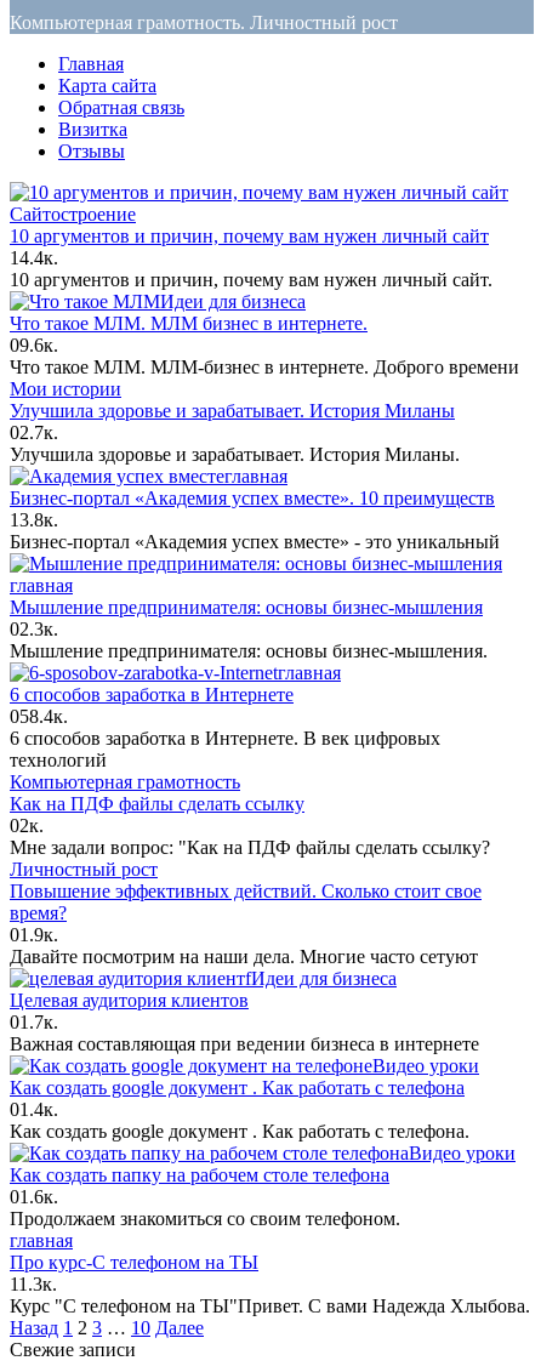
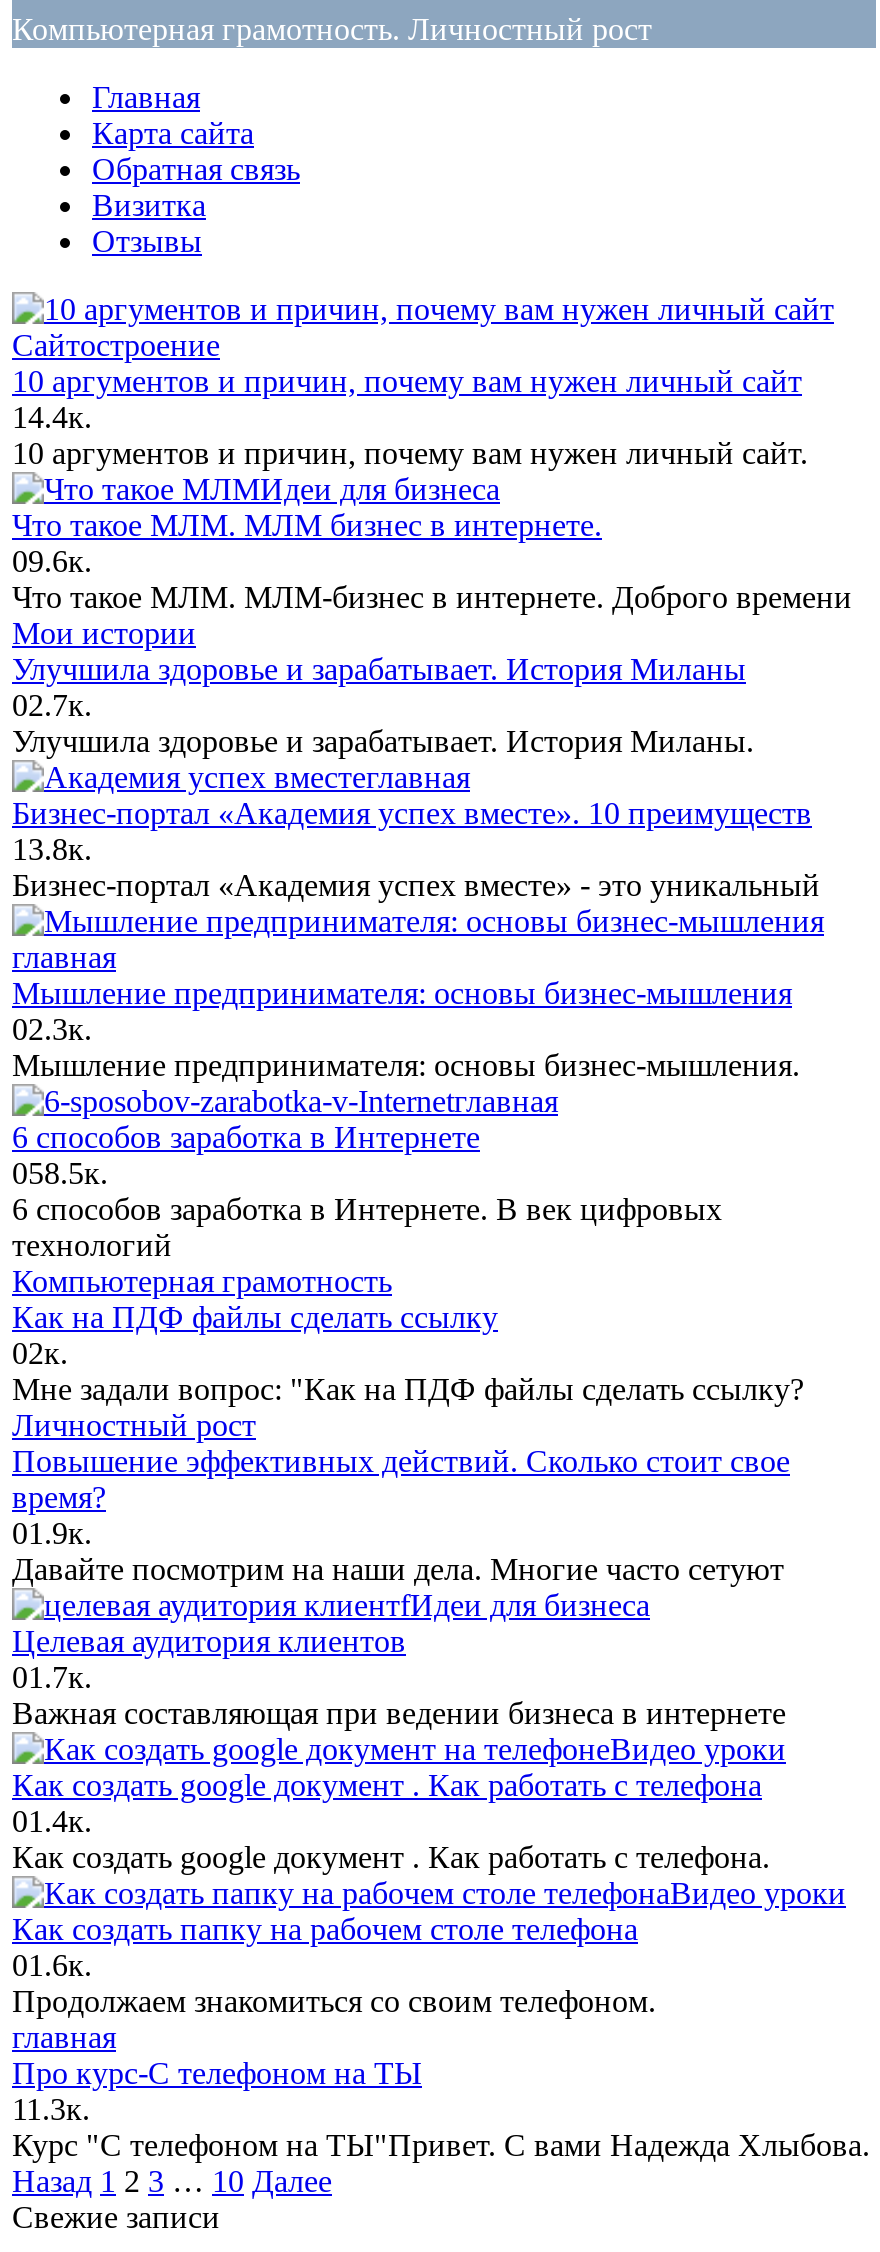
[10,706,68,727] 058.4к. -> [12,1156,108,1190] 058.5к.

